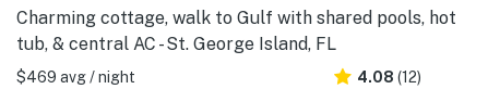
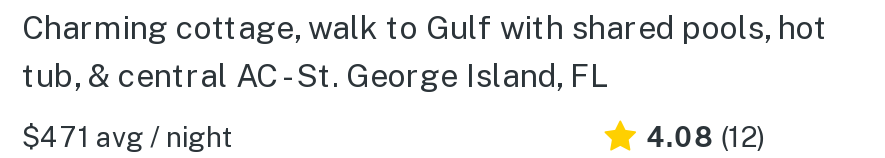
[16,69,135,86] $469 avg / night -> [22,121,234,153] $471 avg / night

